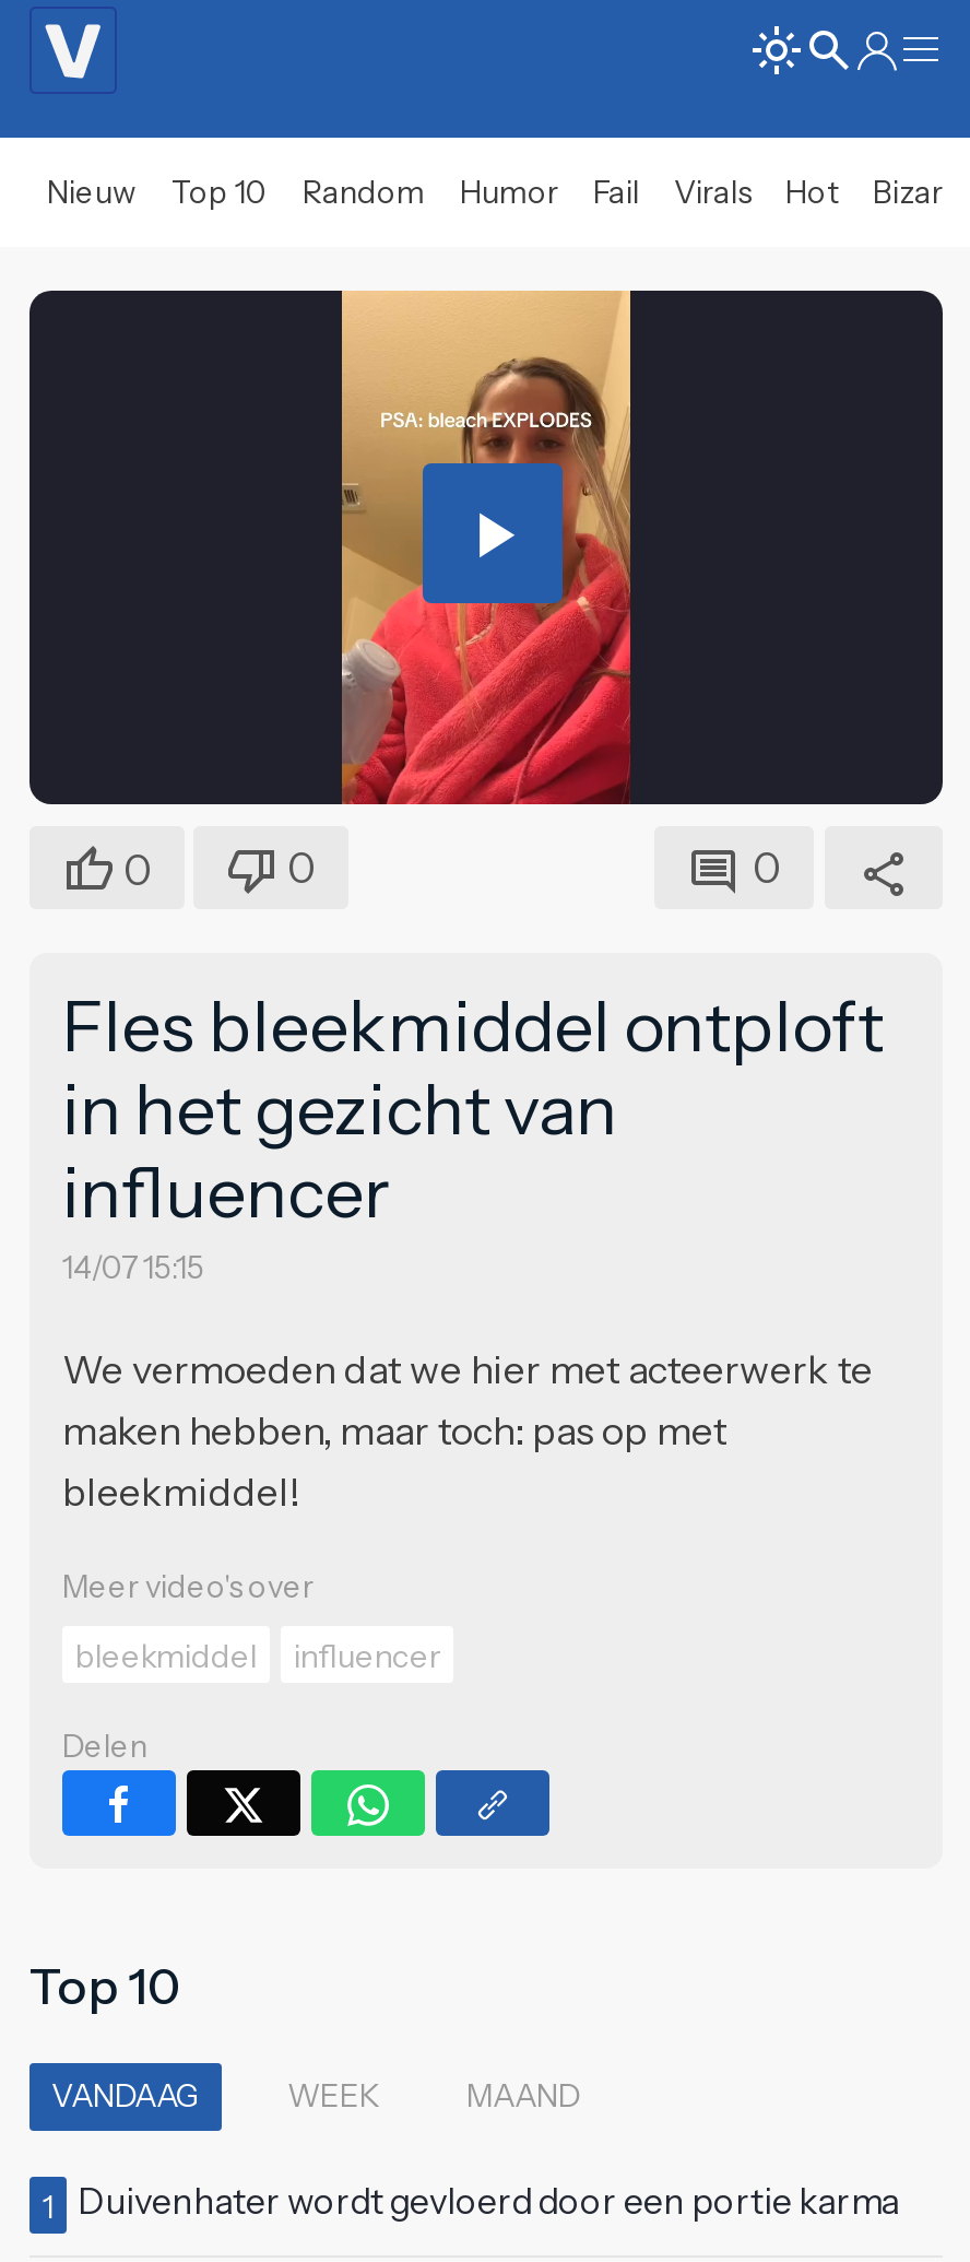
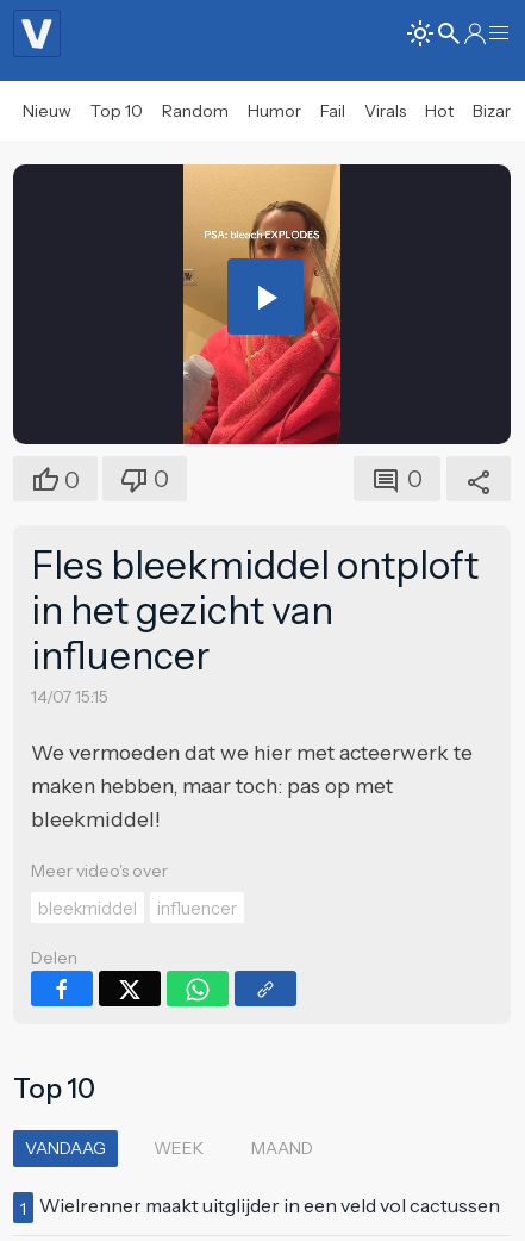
[78,2178,899,2222] Duivenhater wordt gevloerd door een portie karma -> [39,1193,500,1217] Wielrenner maakt uitglijder in een veld vol cactussen

